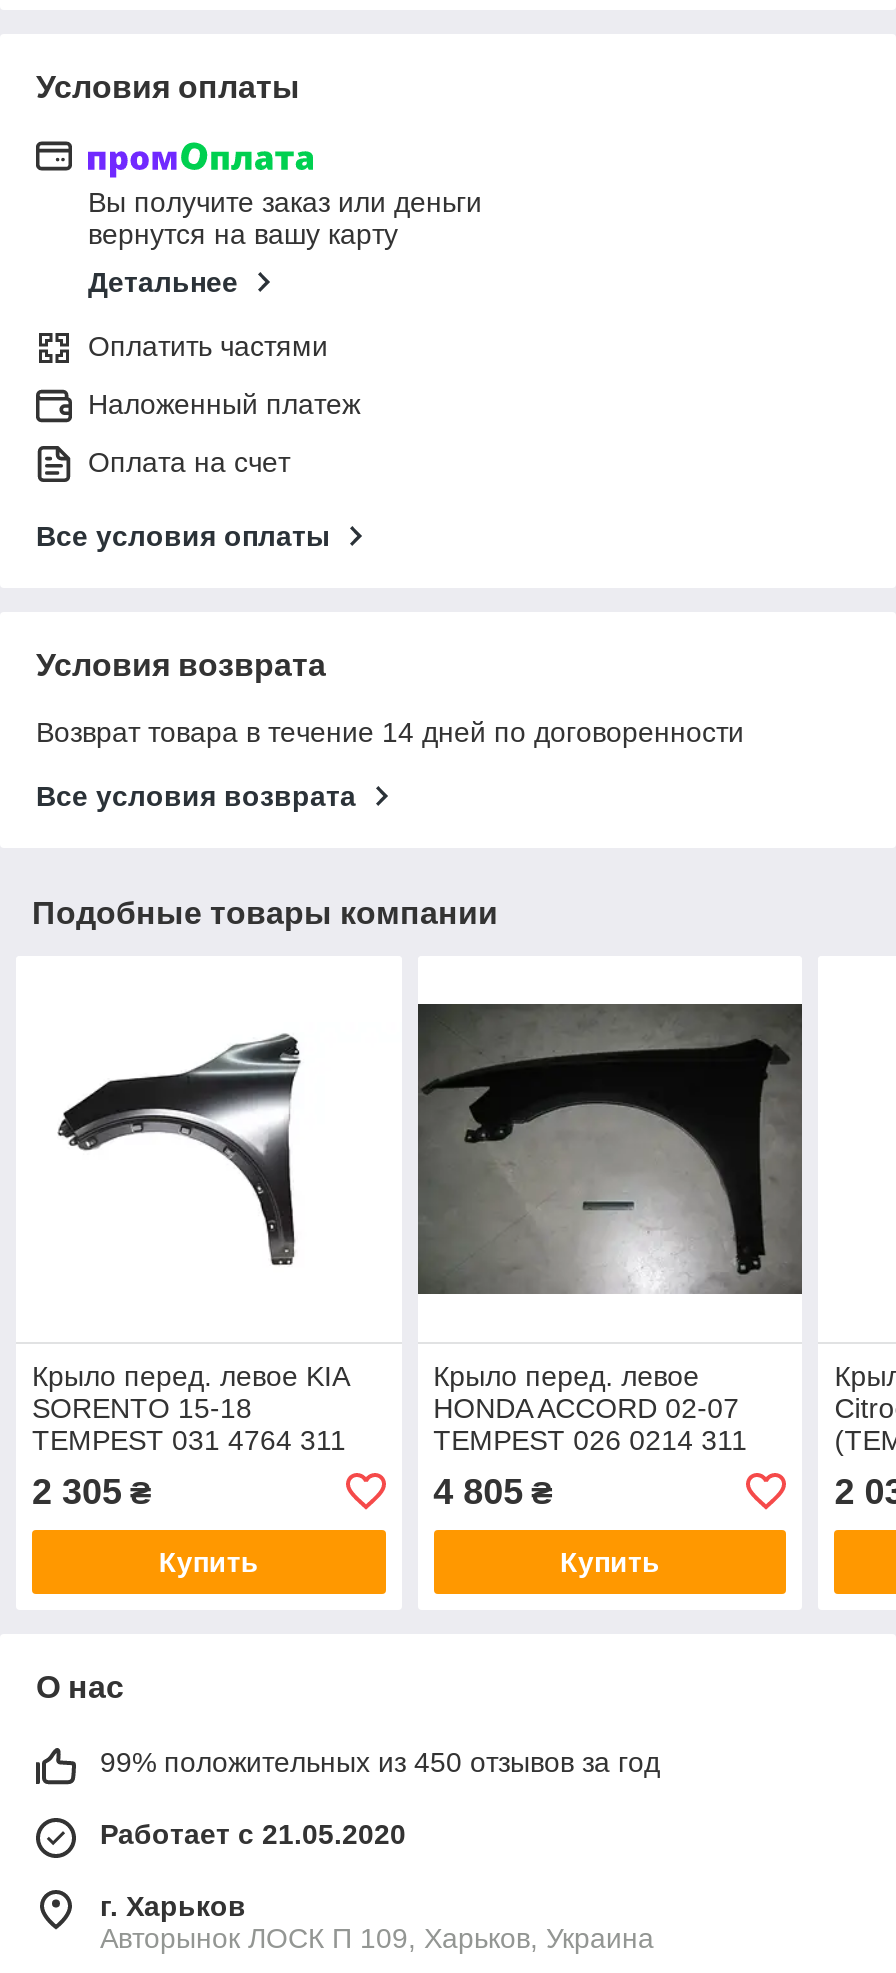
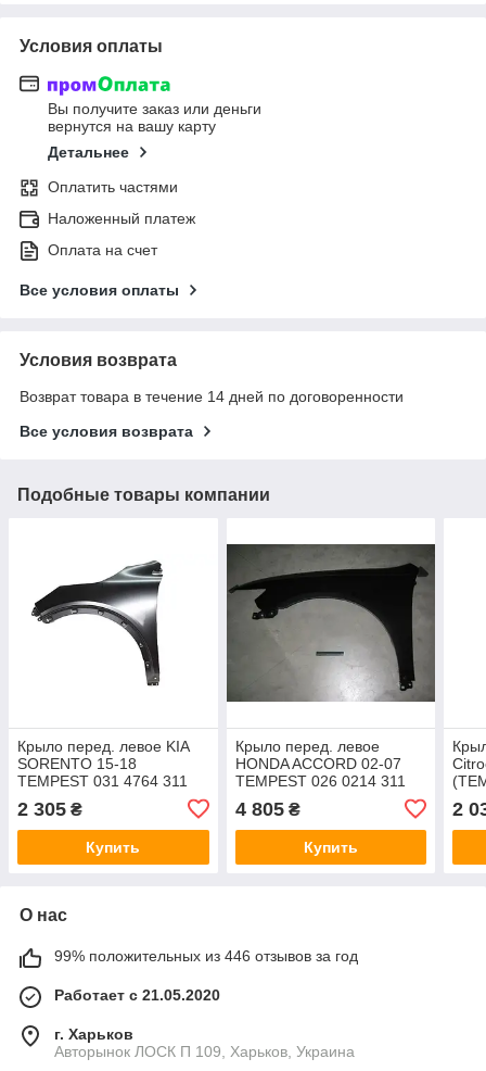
[100,1746,660,1778] 99% положительных из 450 отзывов за год -> [54,947,358,964] 99% положительных из 446 отзывов за год

